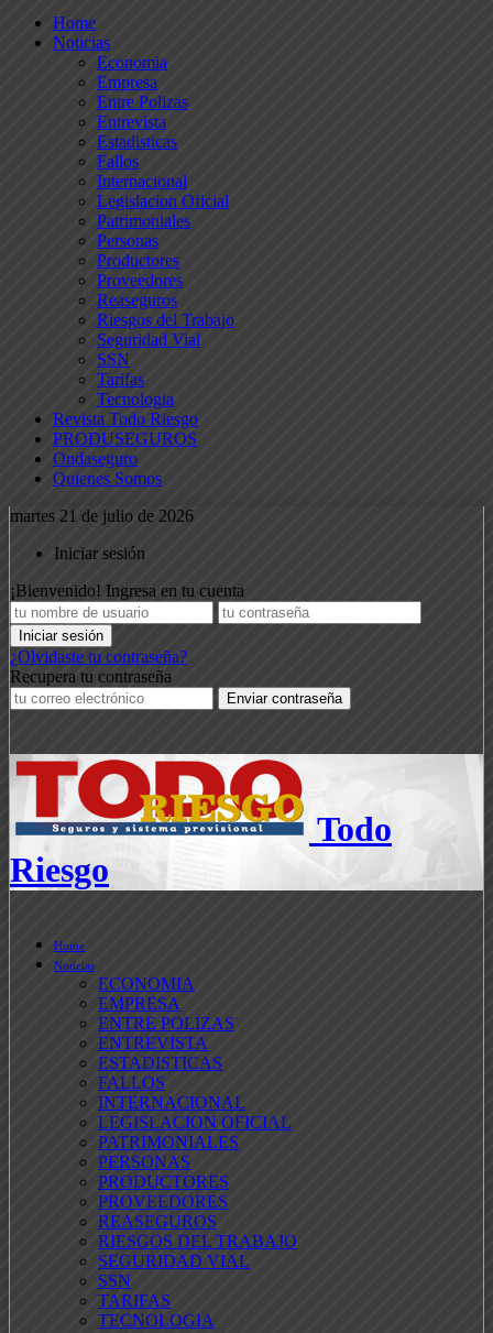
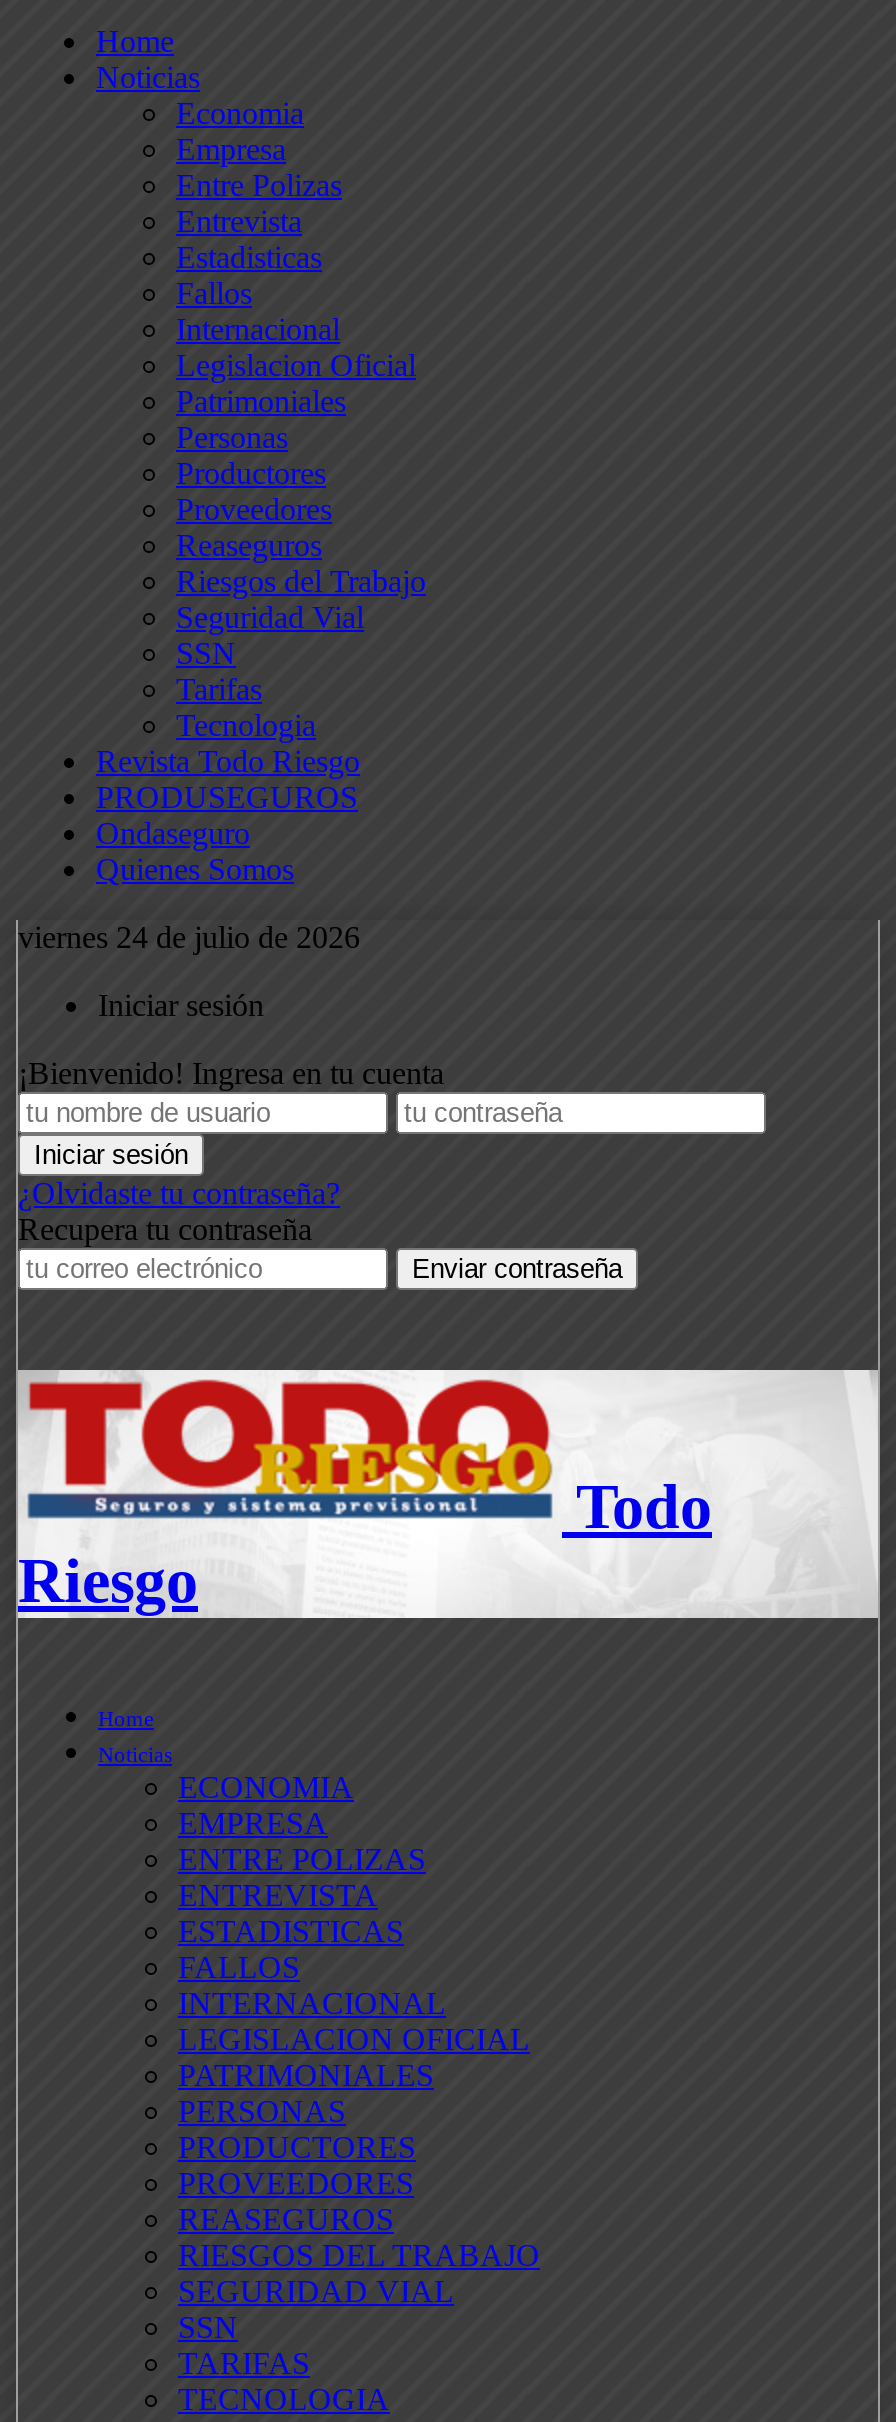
[10,506,194,525] martes 21 de julio de 2026 -> [18,920,360,954] viernes 24 de julio de 2026

